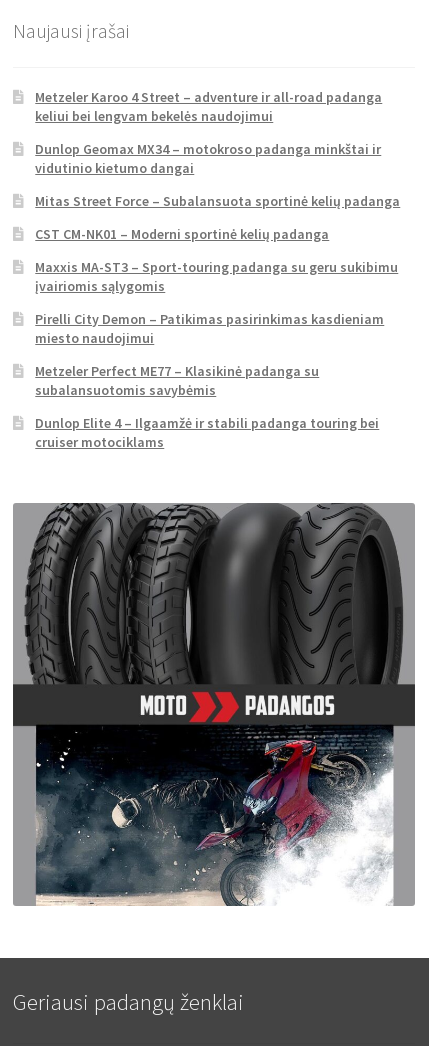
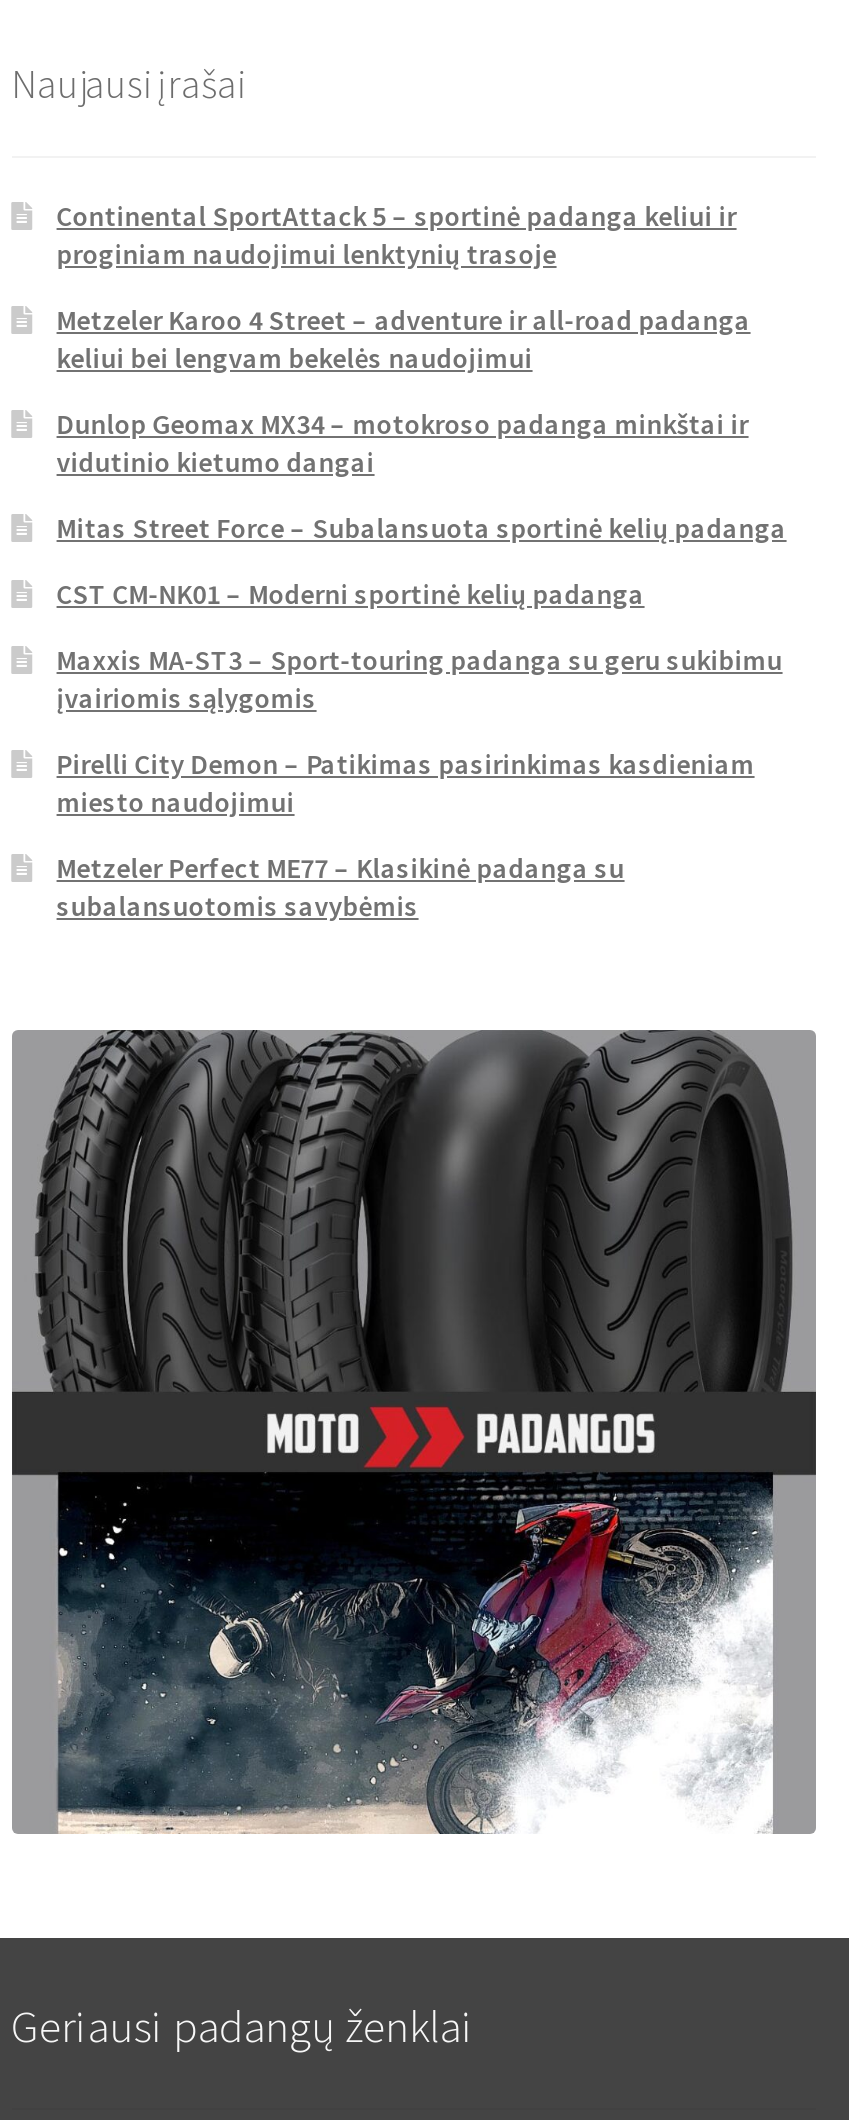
none -> [57,198,737,272] Continental SportAttack 5 – sportinė padanga keliui ir | proginiam naudojimui lenktynių trasoje
moved [35,87,400,398] -> [57,302,787,924]: Metzeler Karoo 4 Street – adventure ir all-road padanga | keliui bei lengvam bekelės naudojimui | Dunlop Geomax MX34 – motokroso padanga minkštai ir | ... | Metzeler Perfect ME77 – Klasikinė padanga su | subalansuotomis savybėmis
[35,413,379,450] Dunlop Elite 4 – Ilgaamžė ir stabili padanga touring bei | cruiser motociklams -> none

